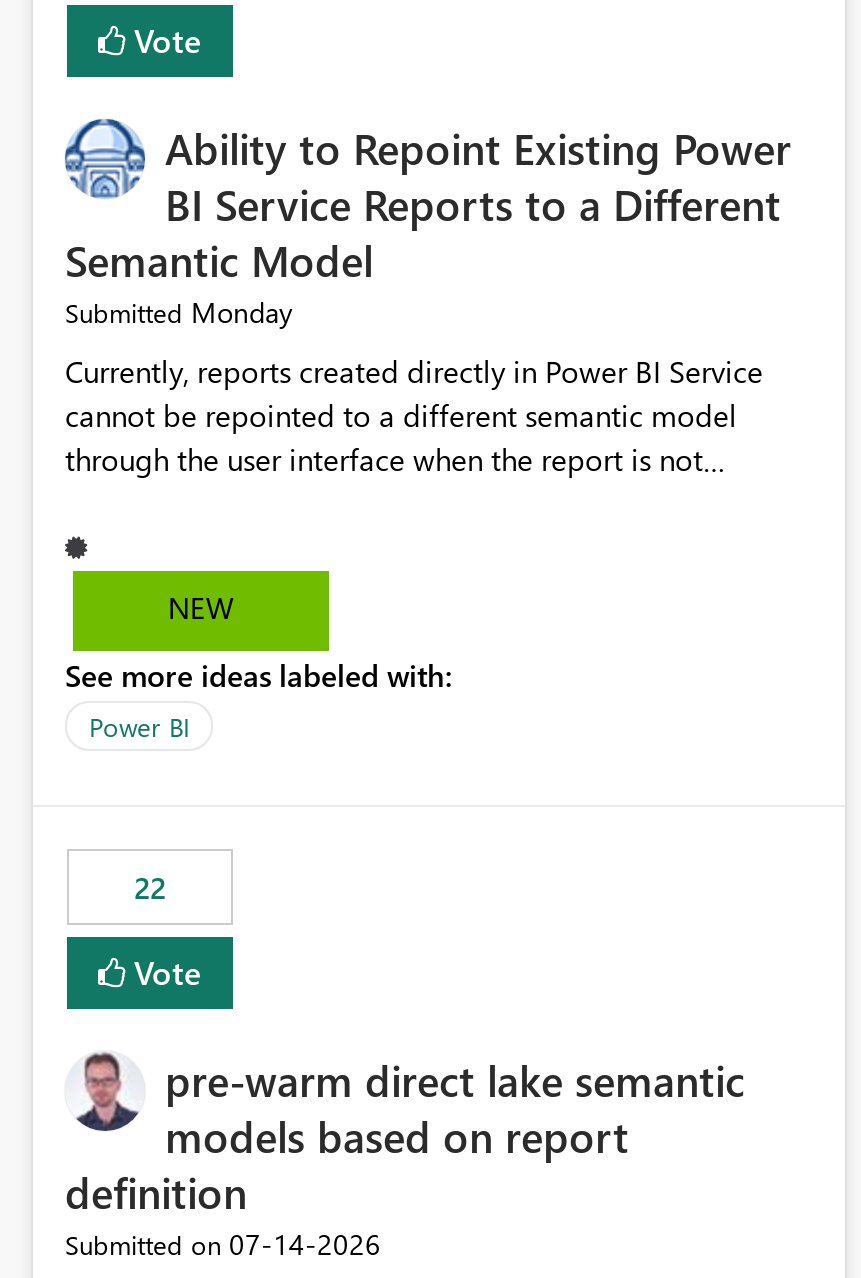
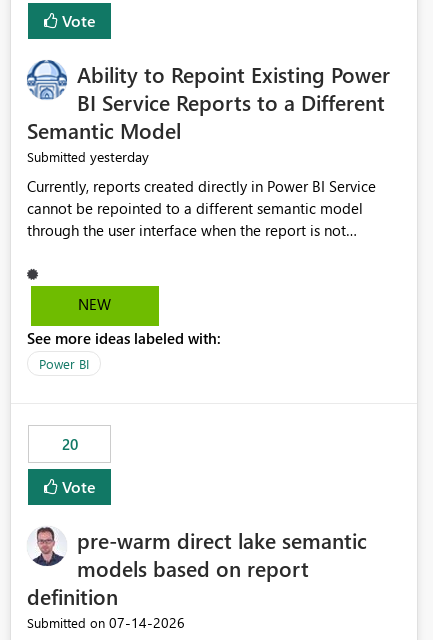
[65,294,293,332] Submitted Monday -> [27,147,149,166] Submitted yesterday
[134,868,166,908] 22 -> [61,434,77,454] 20

